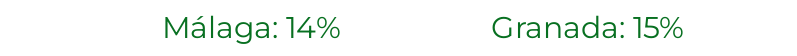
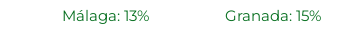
[162,9,340,47] Málaga: 14% -> [61,6,148,25] Málaga: 13%

